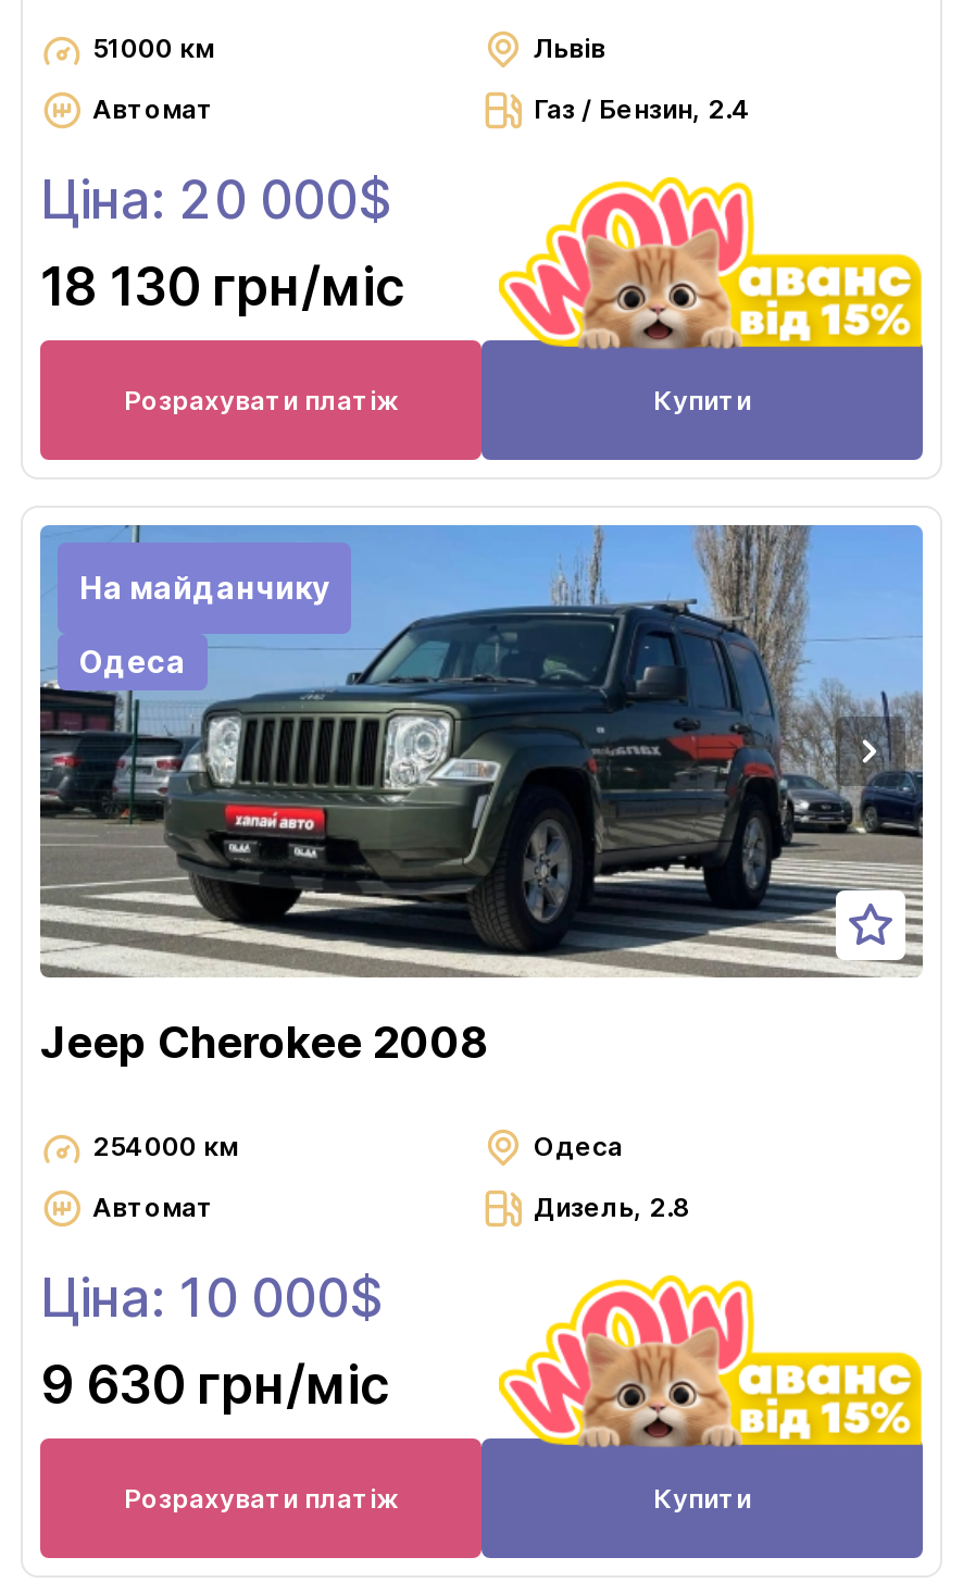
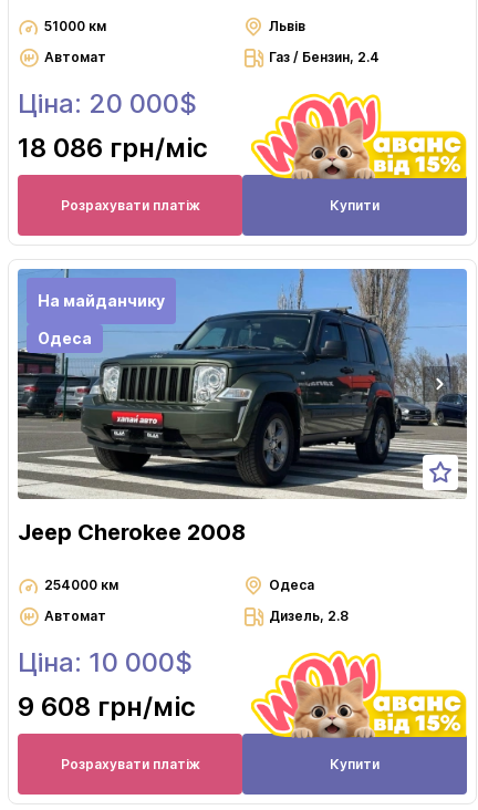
[40,256,405,319] 18 130 грн/міс -> [18,132,208,164] 18 086 грн/міс
[40,1354,390,1417] 9 630 грн/міс -> [18,691,196,723] 9 608 грн/міс

